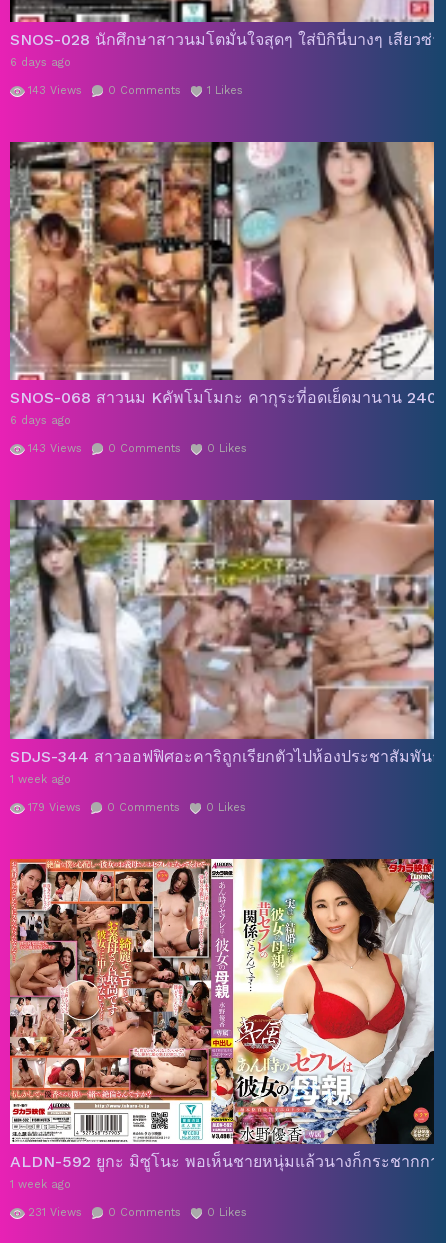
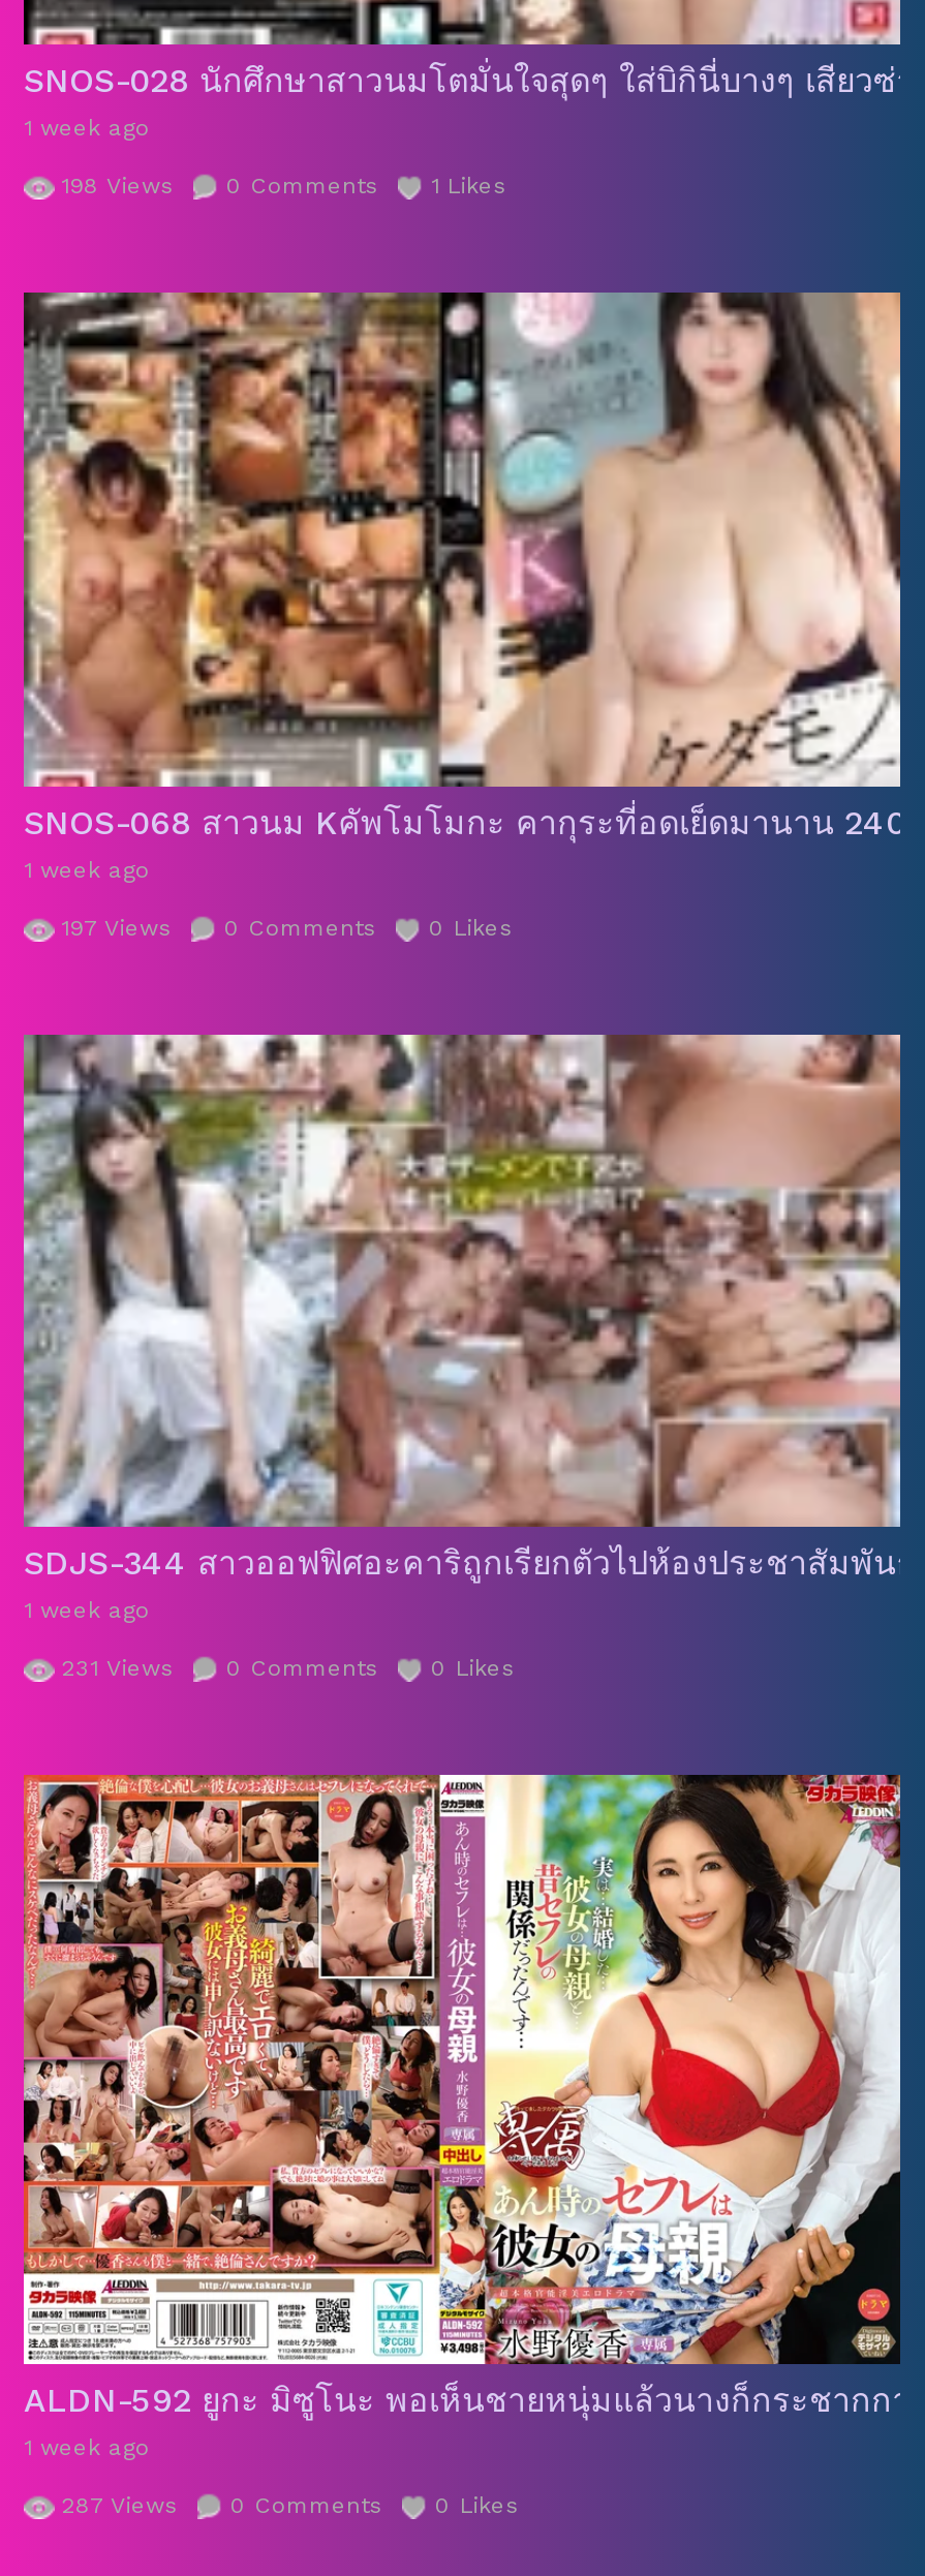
[10,56,71,69] 6 days ago -> [24,115,150,142] 1 week ago
[28,84,82,97] 143 Views -> [61,173,173,200] 198 Views
[10,414,71,427] 6 days ago -> [24,856,150,883] 1 week ago
[28,442,247,455] 143 Views 0 Comments 0 Likes -> [61,914,512,941] 197 Views 0 Comments 0 Likes
[28,801,81,814] 179 Views -> [61,1656,173,1682] 231 Views
[28,1206,82,1219] 231 Views -> [61,2493,177,2520] 287 Views

